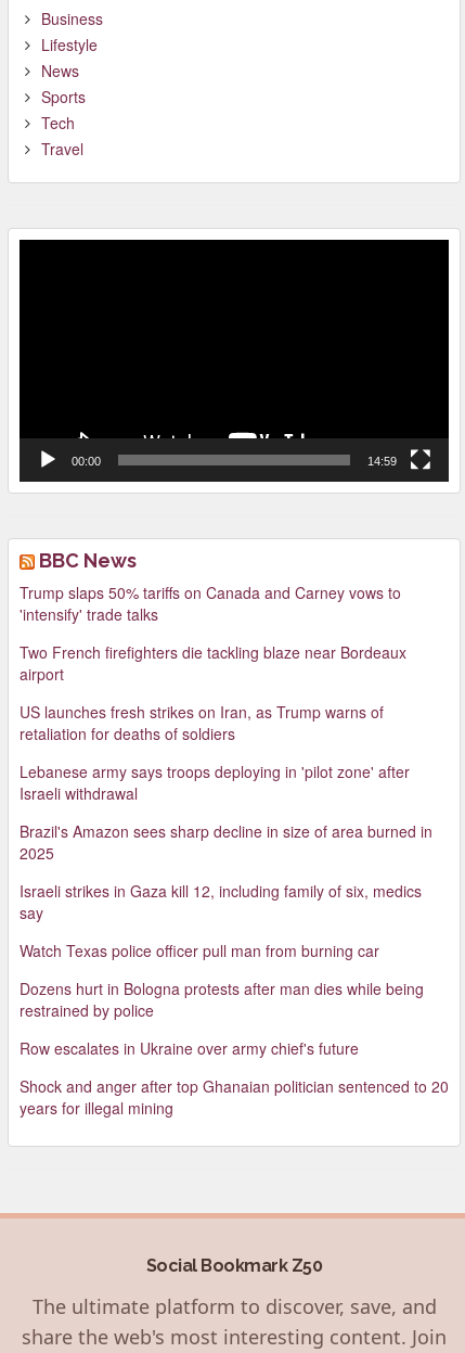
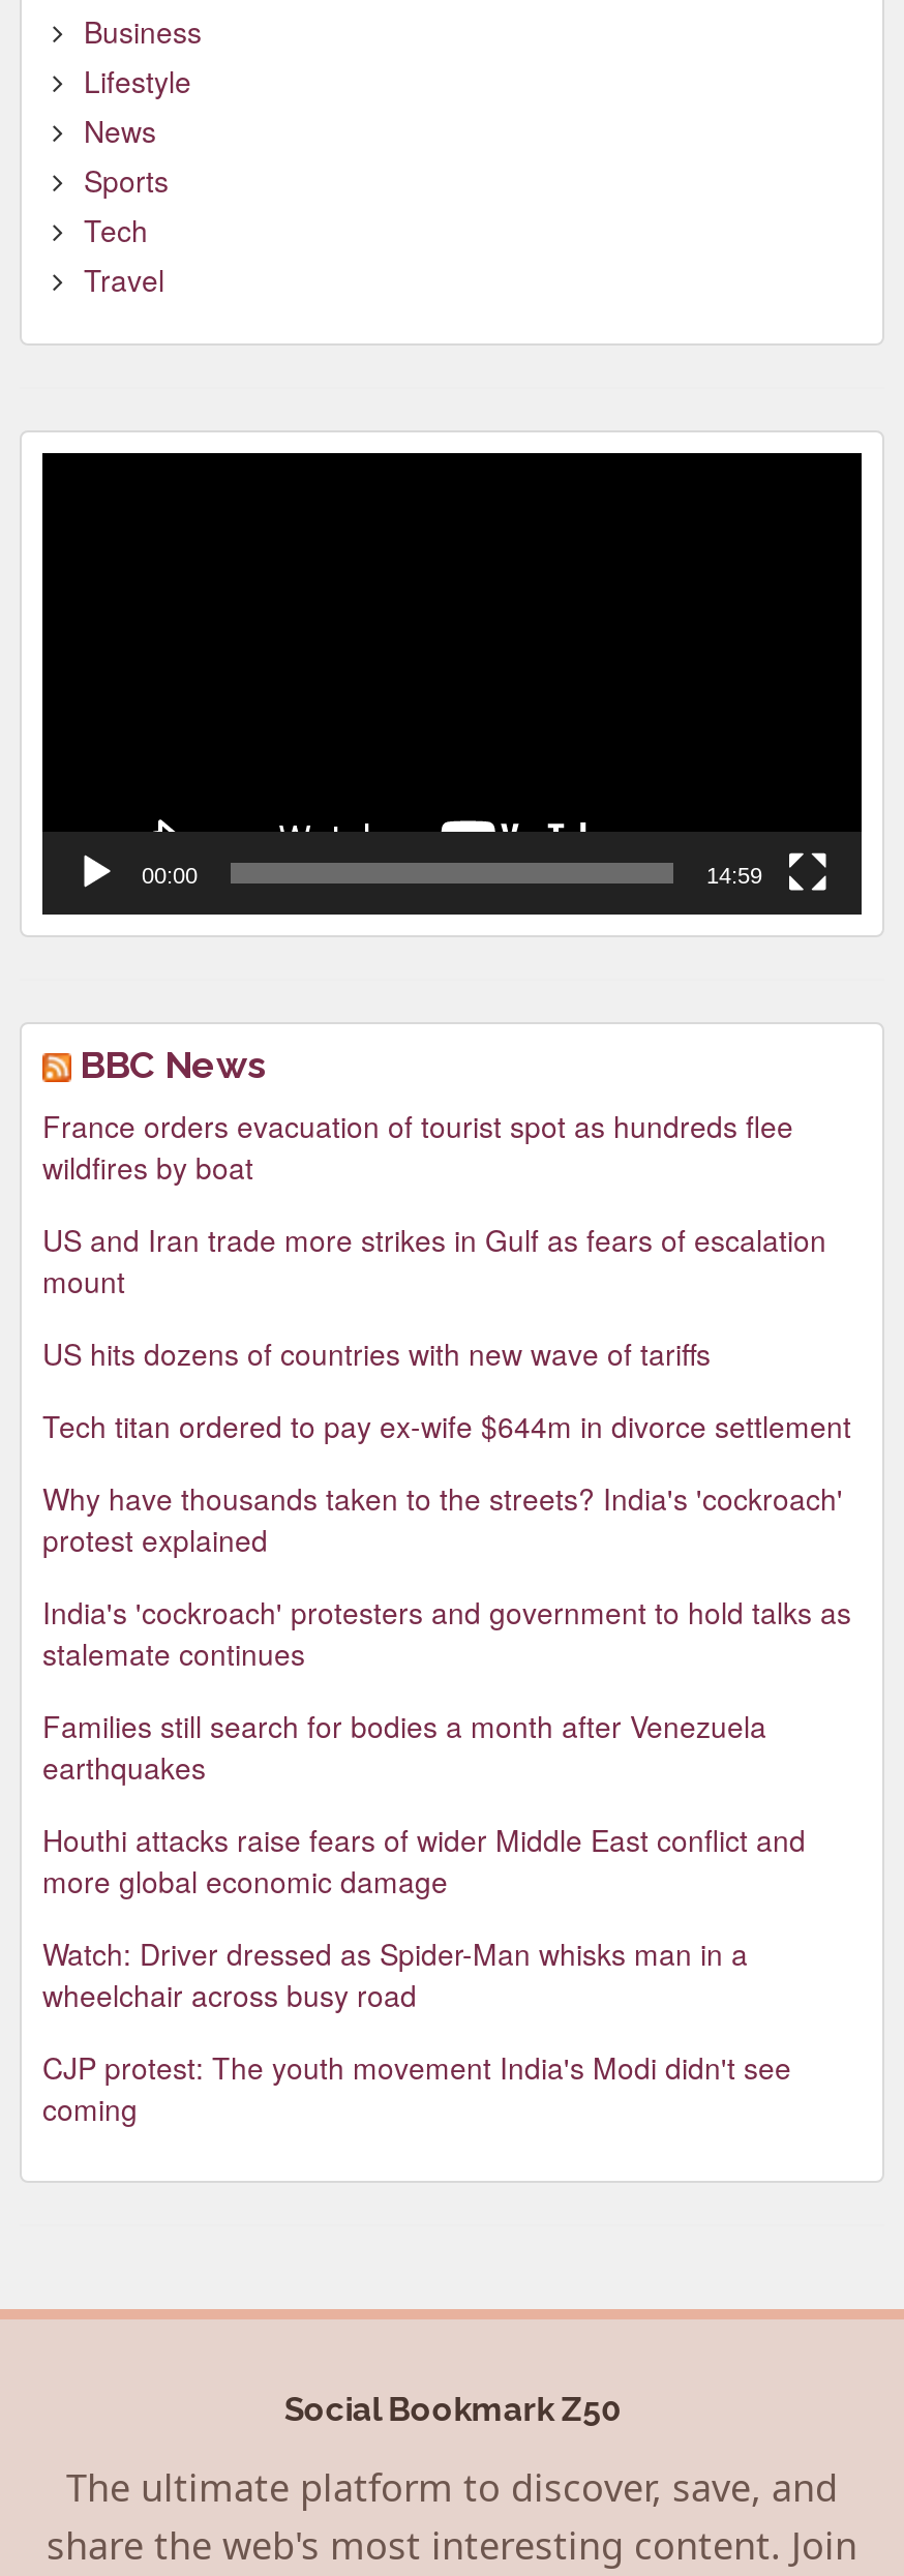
[20,581,401,625] Trump slaps 50% tariffs on Canada and Carney vows to | 'intensify' trade talks -> [42,1104,793,1187] France orders evacuation of tourist spot as hundreds flee | wildfires by boat
[20,641,406,684] Two French firefighters die tackling blaze near Bordeaux | airport -> [42,1218,826,1301] US and Iran trade more strikes in Gulf as fears of escalation | mount
[20,701,384,744] US launches fresh strikes on Iran, as Trump warns of | retaliation for deaths of soldiers -> [42,1332,711,1373] US hits dozens of countries with new wave of tariffs
[20,760,410,804] Lebanese army says troops deploying in 'pilot zone' after | Israeli withdrawal -> [42,1404,851,1446] Tech titan ordered to pay ex-wife $644m in divorce settlement
[20,820,432,863] Brazil's Amazon sees sharp decline in size of area burned in | 2025 -> [42,1477,843,1560] Why have thousands taken to the streets? India's 'cockroach' | protest explained
[20,880,422,923] Israeli strikes in Gaza kill 12, including family of six, medics | say -> [42,1591,851,1673] India's 'cockroach' protesters and government to hold talks as | stalemate continues
[20,939,379,961] Watch Texas police officer pull man from burning car -> [42,1705,766,1787] Families still search for bodies a month after Venezuela | earthquakes
[20,977,424,1021] Dozens hurt in Bologna protests after man dies while being | restrained by police -> [42,1818,806,1901] Houthi attacks raise fears of wider Middle East conflict and | more global economic damage
[20,1037,359,1059] Row escalates in Ukraine over army chief's future -> [42,1932,748,2015] Watch: Driver dressed as Spider-Man whisks man in a | wheelchair across busy road
[20,1075,449,1118] Shock and anger after top Ghanaian politician sentenced to 20 | years for illegal mining -> [42,2046,791,2129] CJP protest: The youth movement India's Modi didn't see | coming

